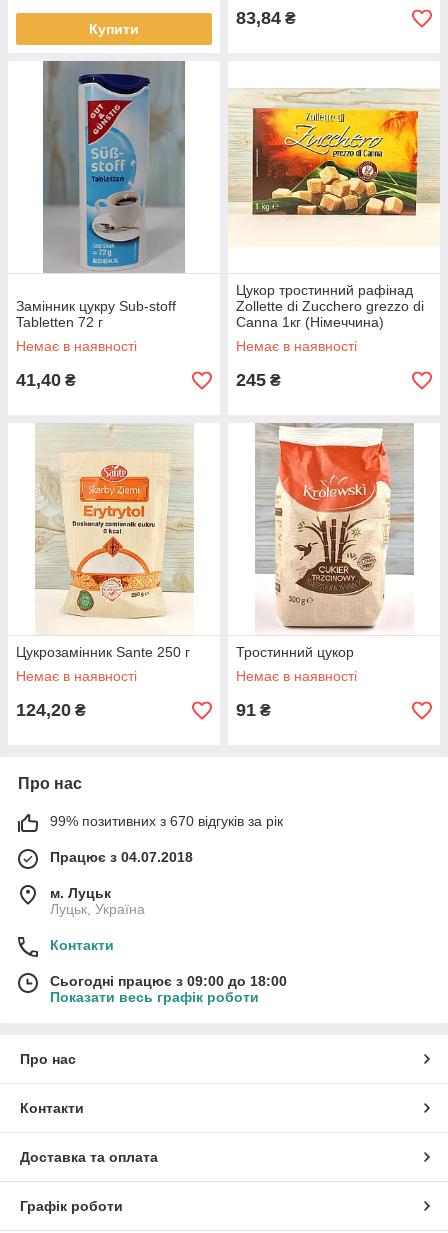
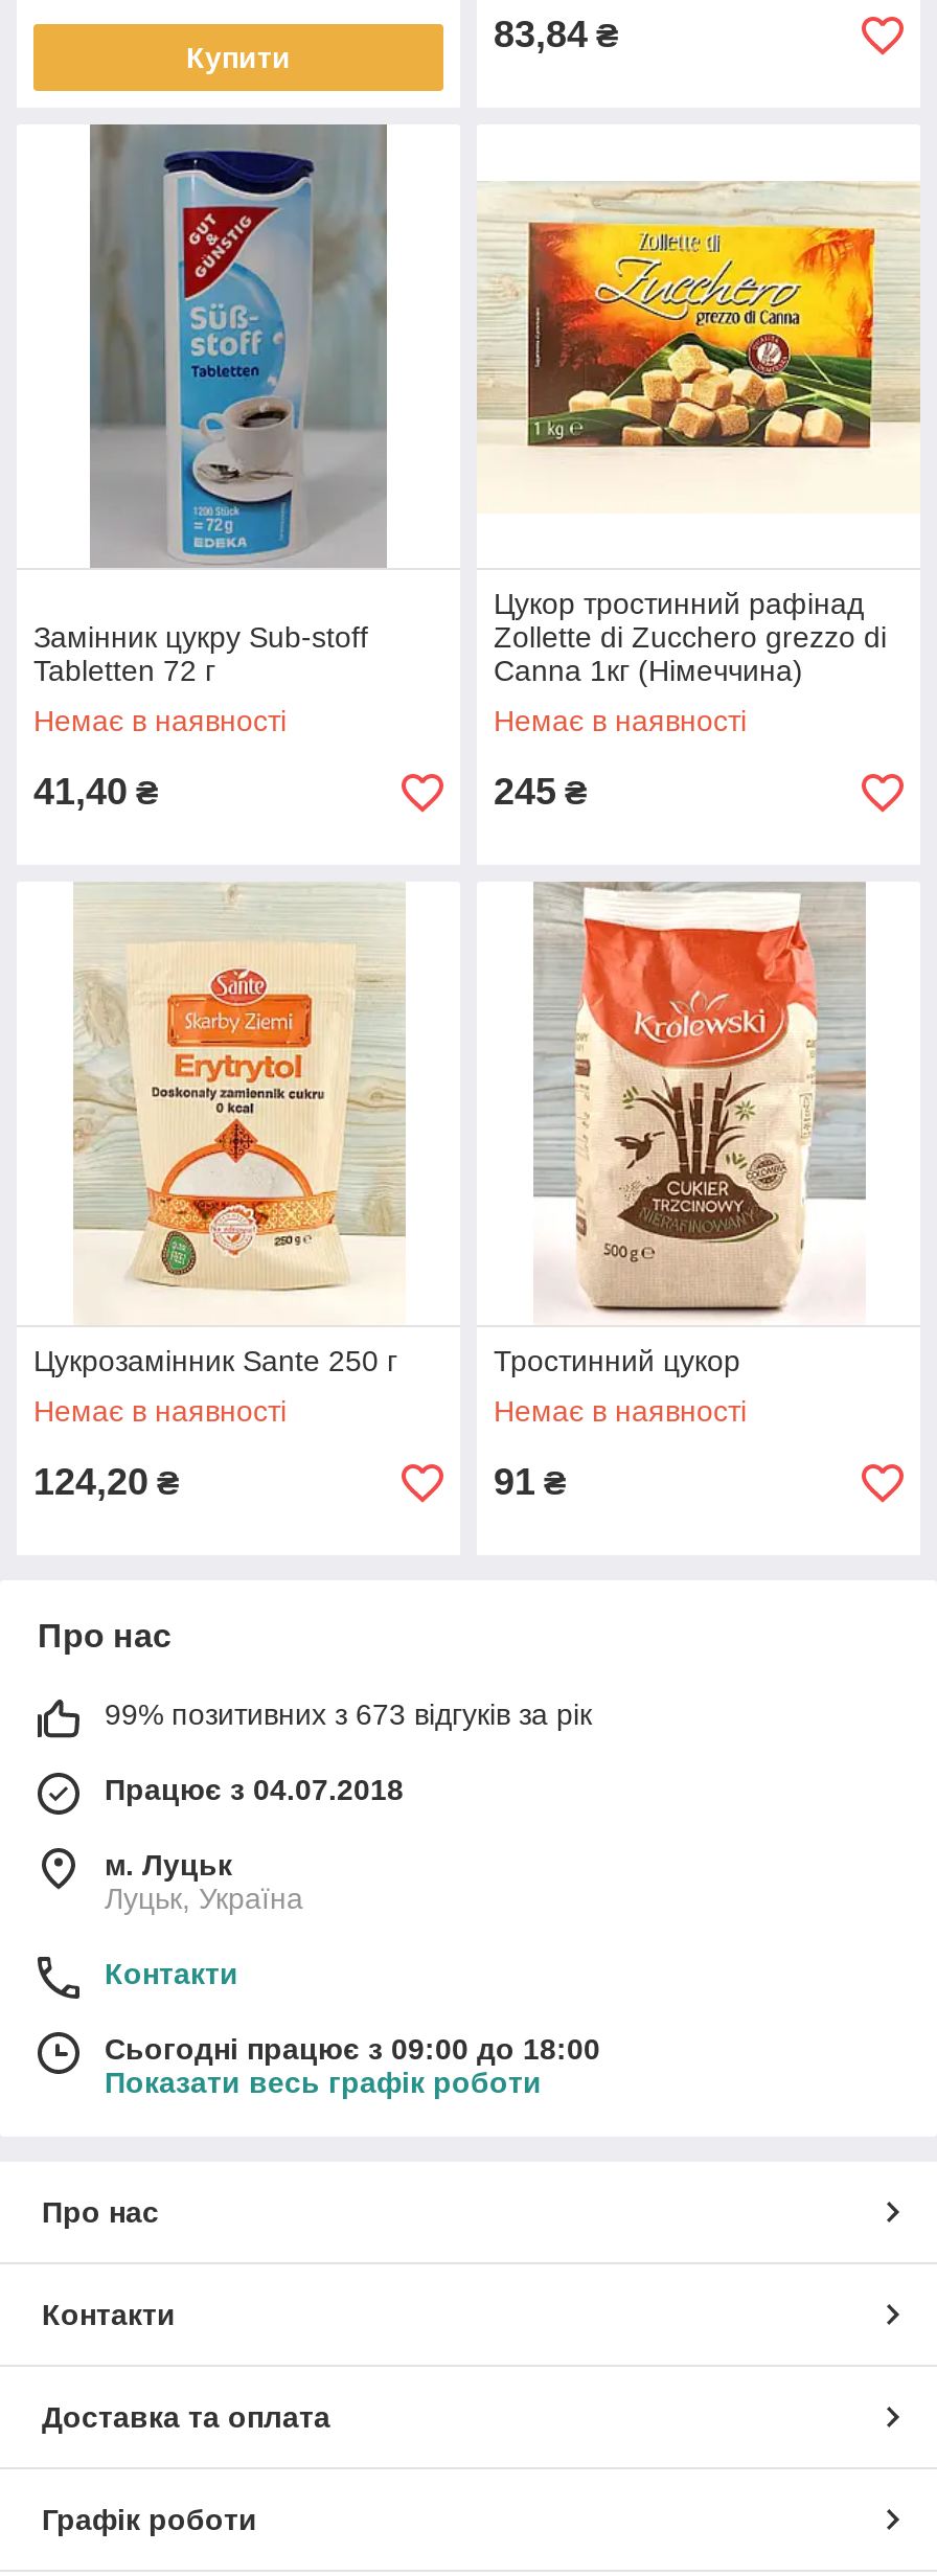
[50,813,283,829] 99% позитивних з 670 відгуків за рік -> [105,1697,592,1731] 99% позитивних з 673 відгуків за рік

